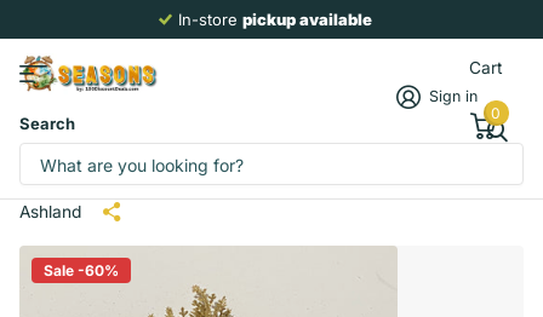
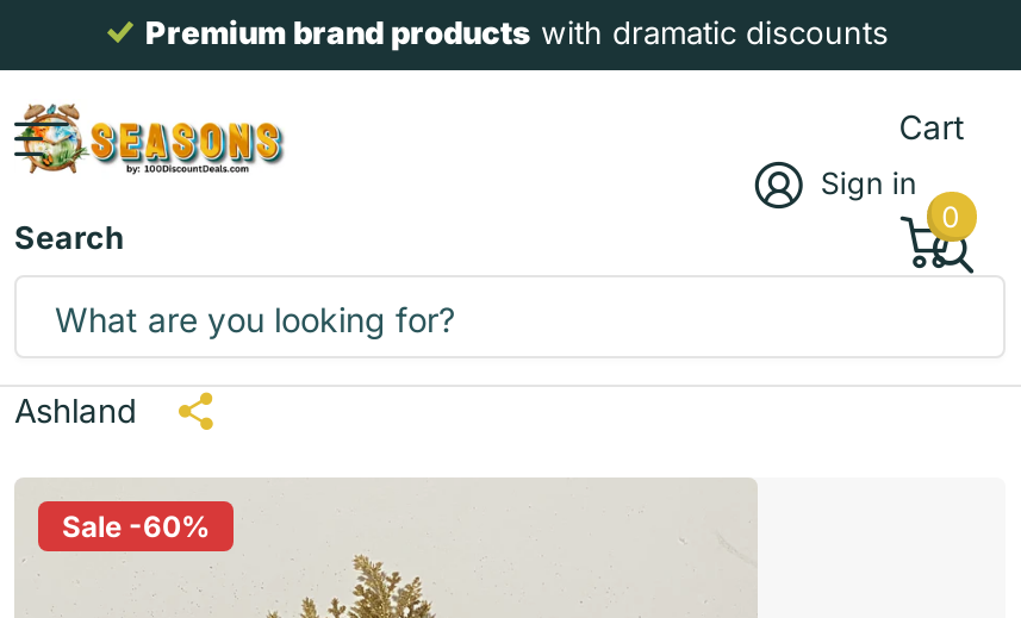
[178,10,372,29] In-store pickup available -> [145,13,889,51] Premium brand products with dramatic discounts

